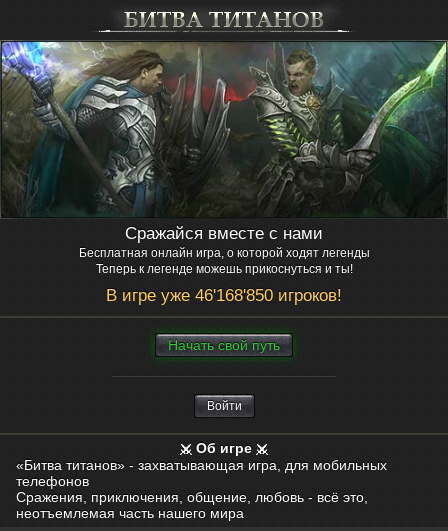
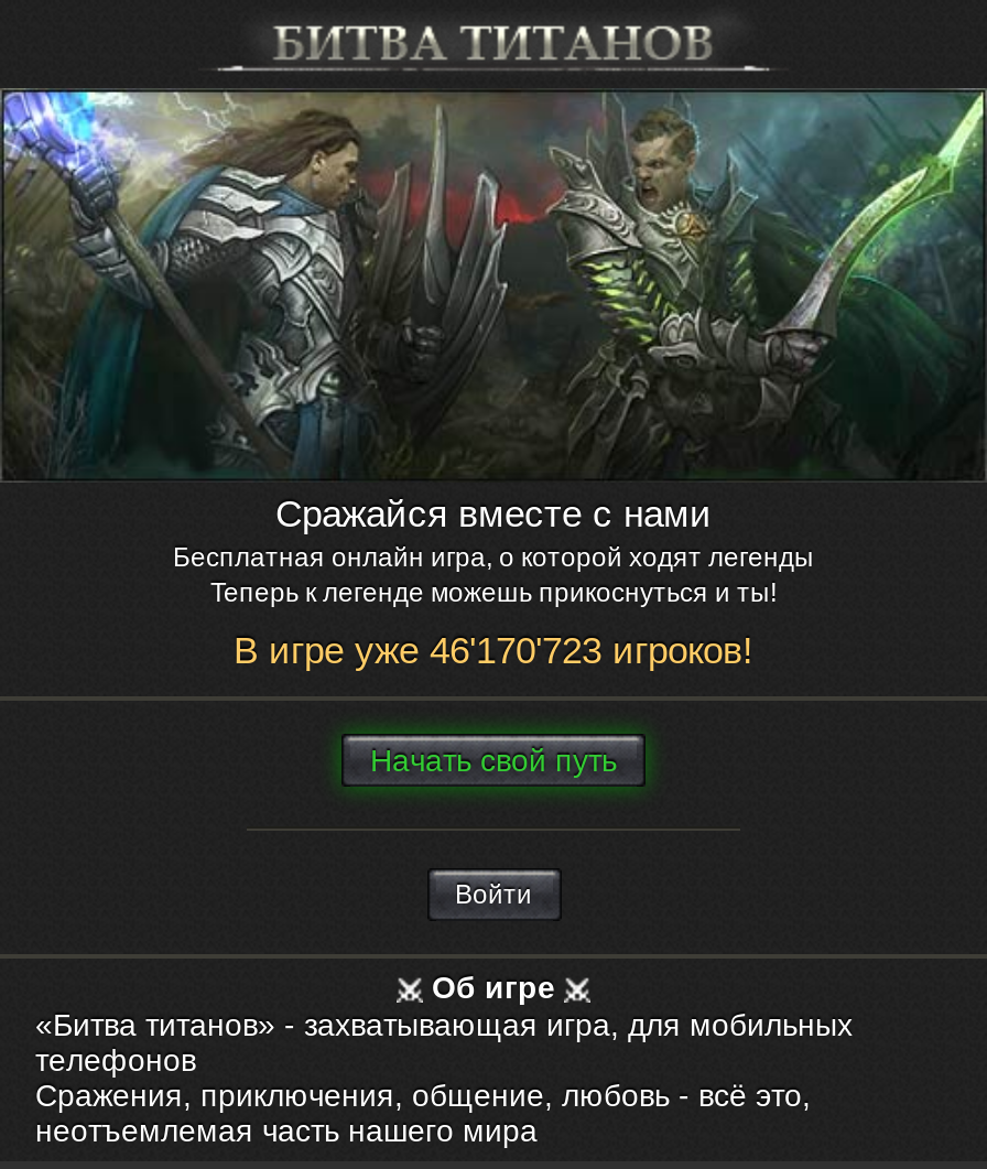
[106,286,342,305] В игре уже 46'168'850 игроков! -> [234,631,753,673] В игре уже 46'170'723 игроков!

